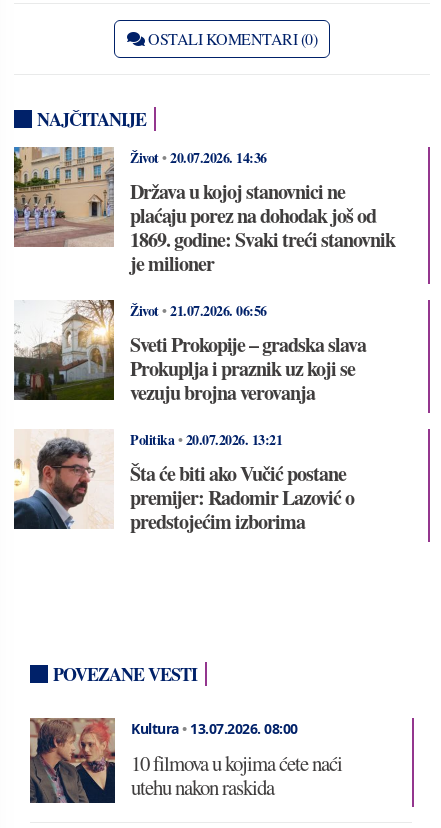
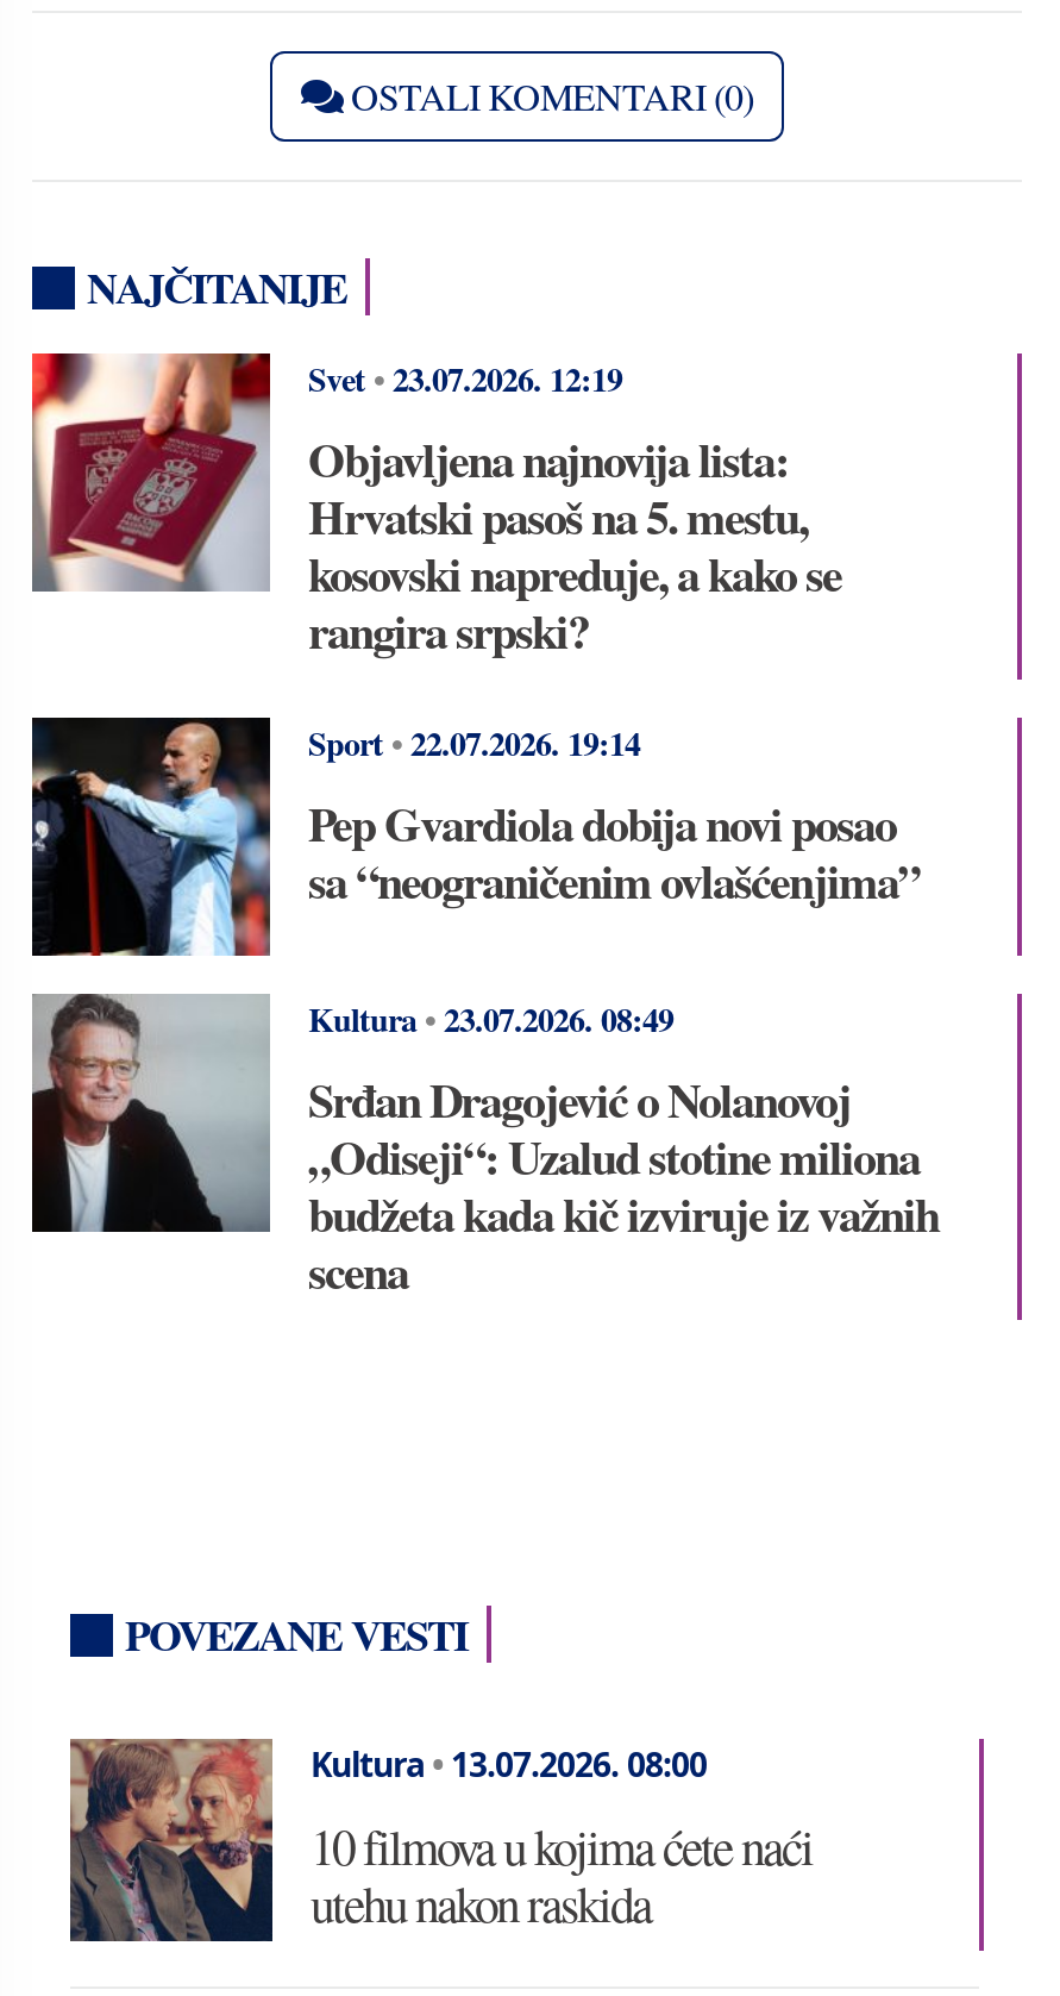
[13,146,395,278] [image] | Život •20.07.2026. 14:36 | Država u kojoj stanovnici ne | plaćaju porez na dohodak još od | 1869. godine: Svaki treći stanovnik | je milioner -> [30,351,841,666] [image] | Svet •23.07.2026. 12:19 | Objavljena najnovija lista: | Hrvatski pasoš na 5. mestu, | kosovski napreduje, a kako se | rangira srpski?
[13,299,366,407] [image] | Život • 21.07.2026. 06:56 | Sveti Prokopije – gradska slava | Prokuplja i praznik uz koji se | vezuju brojna verovanja -> [30,715,920,958] [image] | Sport •22.07.2026. 19:14 | Pep Gvardiola dobija novi posao | sa “neograničenim ovlašćenjima”
[13,416,354,536] [image] | Politika • 20.07.2026. 13:21 | Šta će biti ako Vučić postane | premijer: Radomir Lazović o | predstojećim izborima -> [30,991,939,1306] [image] | Kultura •23.07.2026. 08:49 | Srđan Dragojević o Nolanovoj | „Odiseji“: Uzalud stotine miliona | budžeta kada kič izviruje iz važnih | scena

